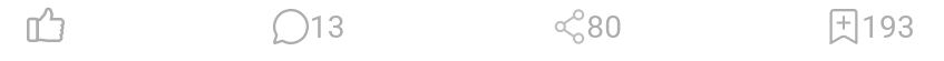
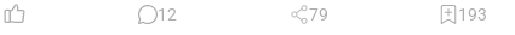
[309,9,345,44] 13 -> [158,5,177,24] 12
[587,9,622,44] 80 -> [309,5,328,24] 79

